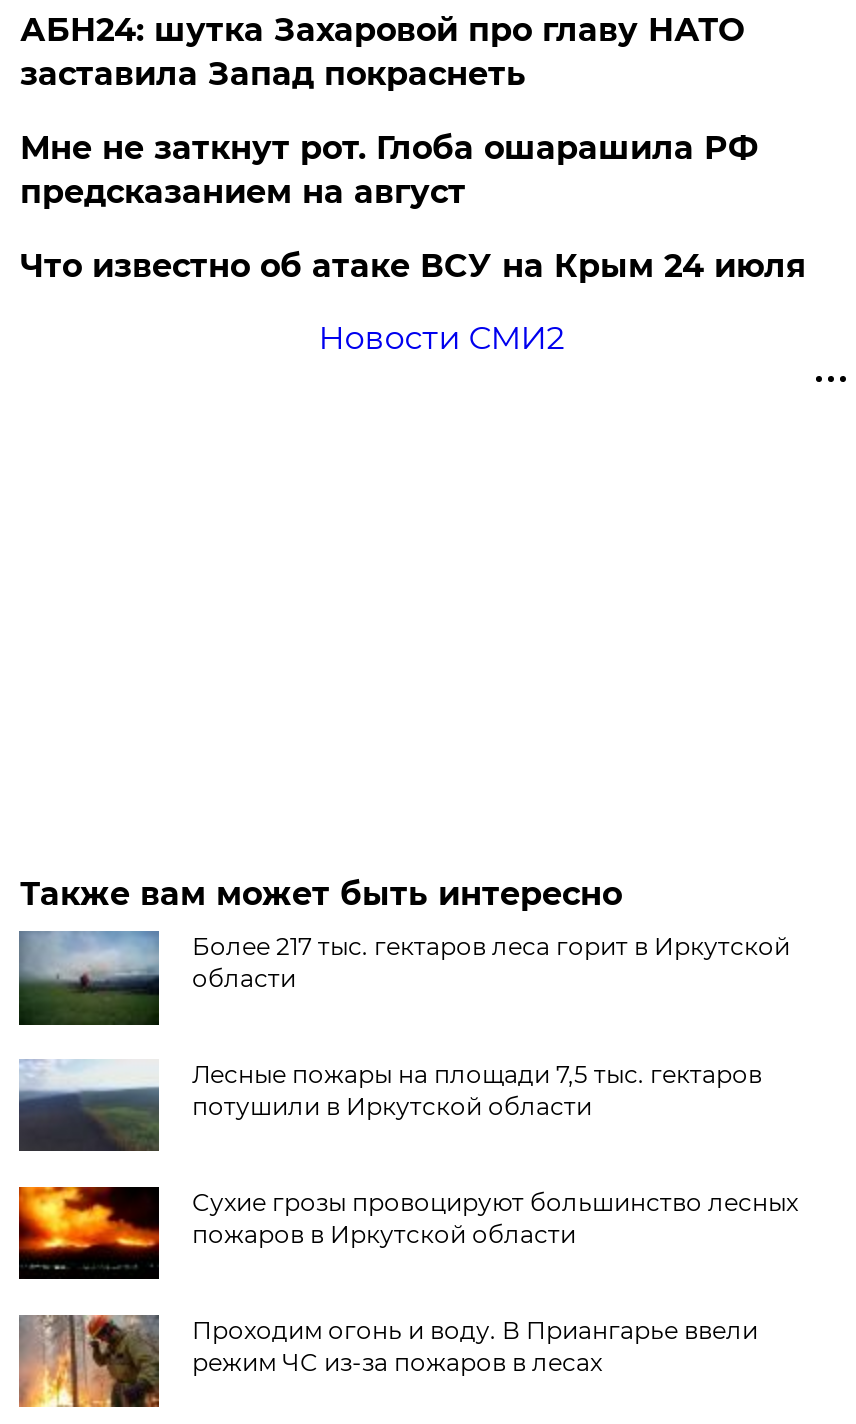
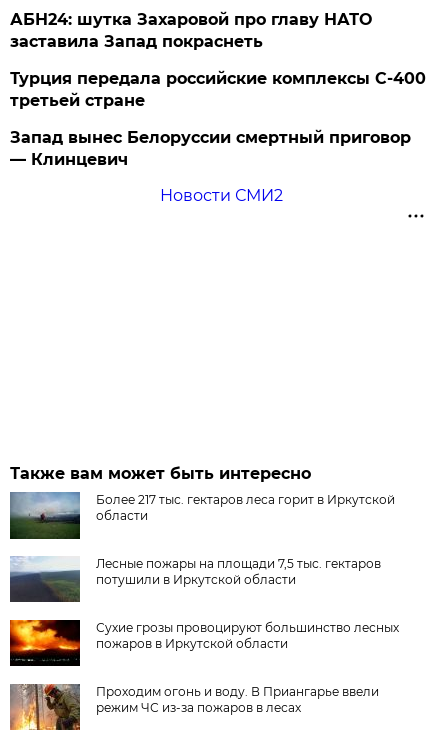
[20,129,758,211] Мне не заткнут рот. Глоба ошарашила РФ | предсказанием на август -> [10,69,426,110] Турция передала российские комплексы С-400 | третьей стране
[20,247,806,285] Что известно об атаке ВСУ на Крым 24 июля -> [10,128,411,169] Запад вынес Белоруссии смертный приговор | — Клинцевич

